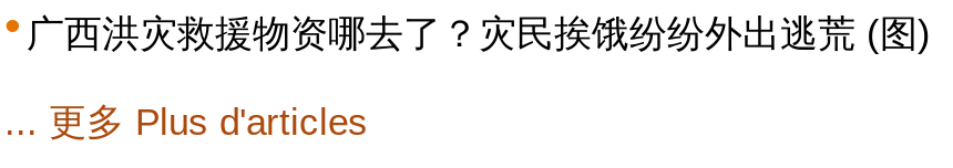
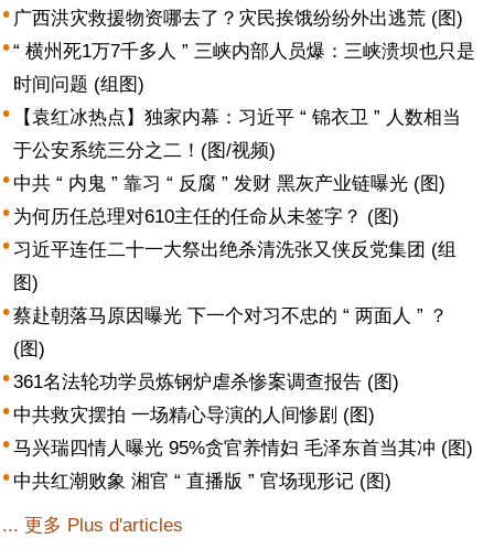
none -> [13,41,475,491] “ 横州死1万7千多人 ” 三峡内部人员爆：三峡溃坝也只是 | 时间问题 (组图) | 【袁红冰热点】独家内幕：习近平 “ 锦衣卫 ” 人数相当 | 于公安系统三分之二！(图/视频) | 中共 “ 内鬼 ” 靠习 “ 反腐 ” 发财 黑灰产业链曝光 (图) | 为何历任总理对610主任的任命从未签字？ (图) | 习近平连任二十一大祭出绝杀清洗张又侠反党集团 (组 | 图) | 蔡赴朝落马原因曝光 下一个对习不忠的 “ 两面人 ” ？ | (图) | 361名法轮功学员炼钢炉虐杀惨案调查报告 (图) | 中共救灾摆拍 一场精心导演的人间惨剧 (图) | 马兴瑞四情人曝光 95%贪官养情妇 毛泽东首当其冲 (图) | 中共红潮败象 湘官 “ 直播版 ” 官场现形记 (图)

